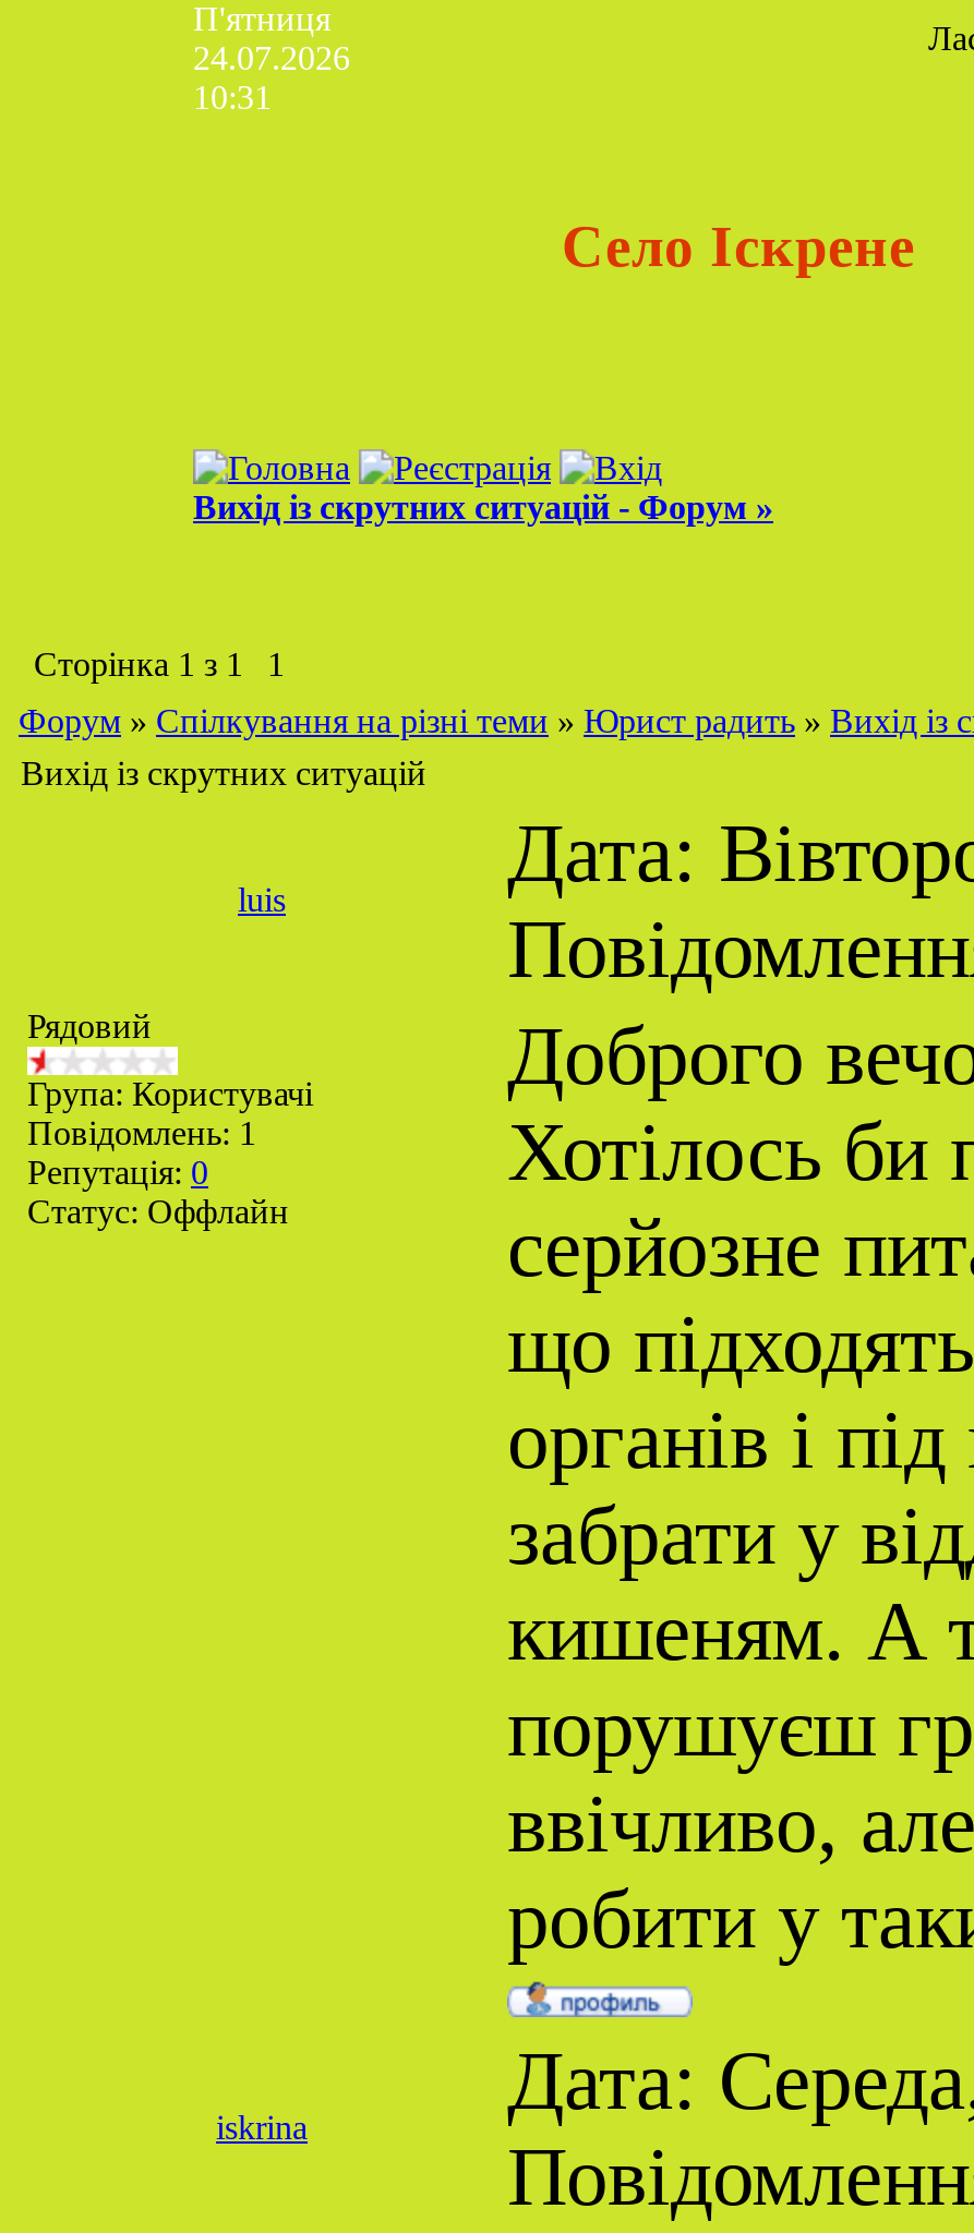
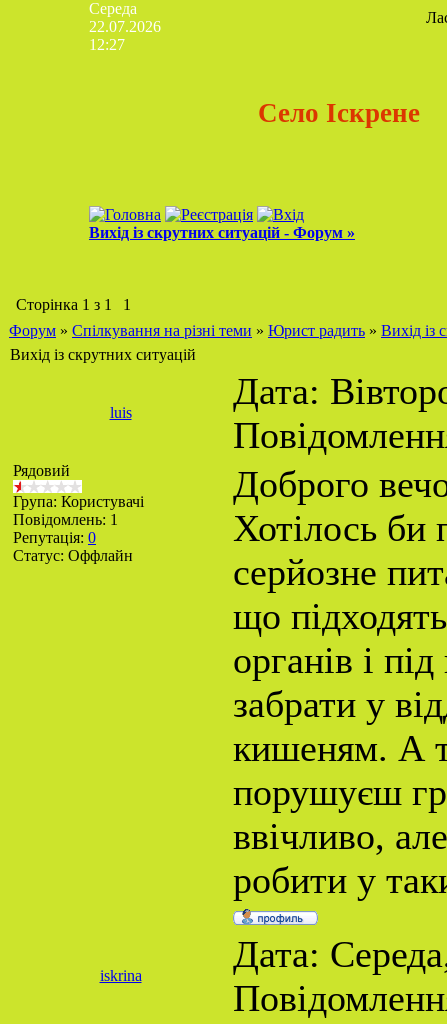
[193,0,350,116] П'ятниця | 24.07.2026 | 10:31 -> [89,0,161,53] Середа | 22.07.2026 | 12:27

